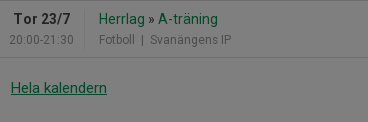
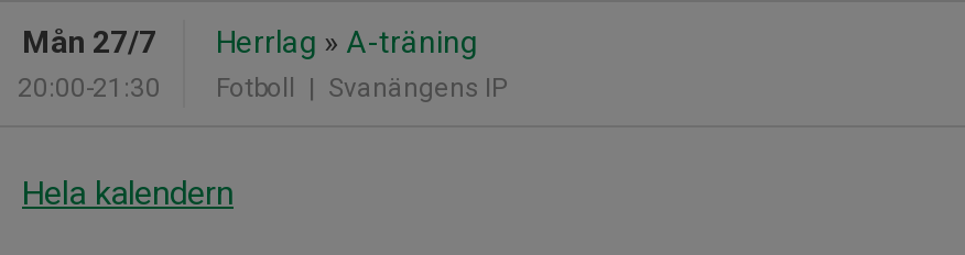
[13,11,218,27] Tor 23/7 Herrlag» A-träning -> [22,24,478,60] Mån 27/7 Herrlag» A-träning

